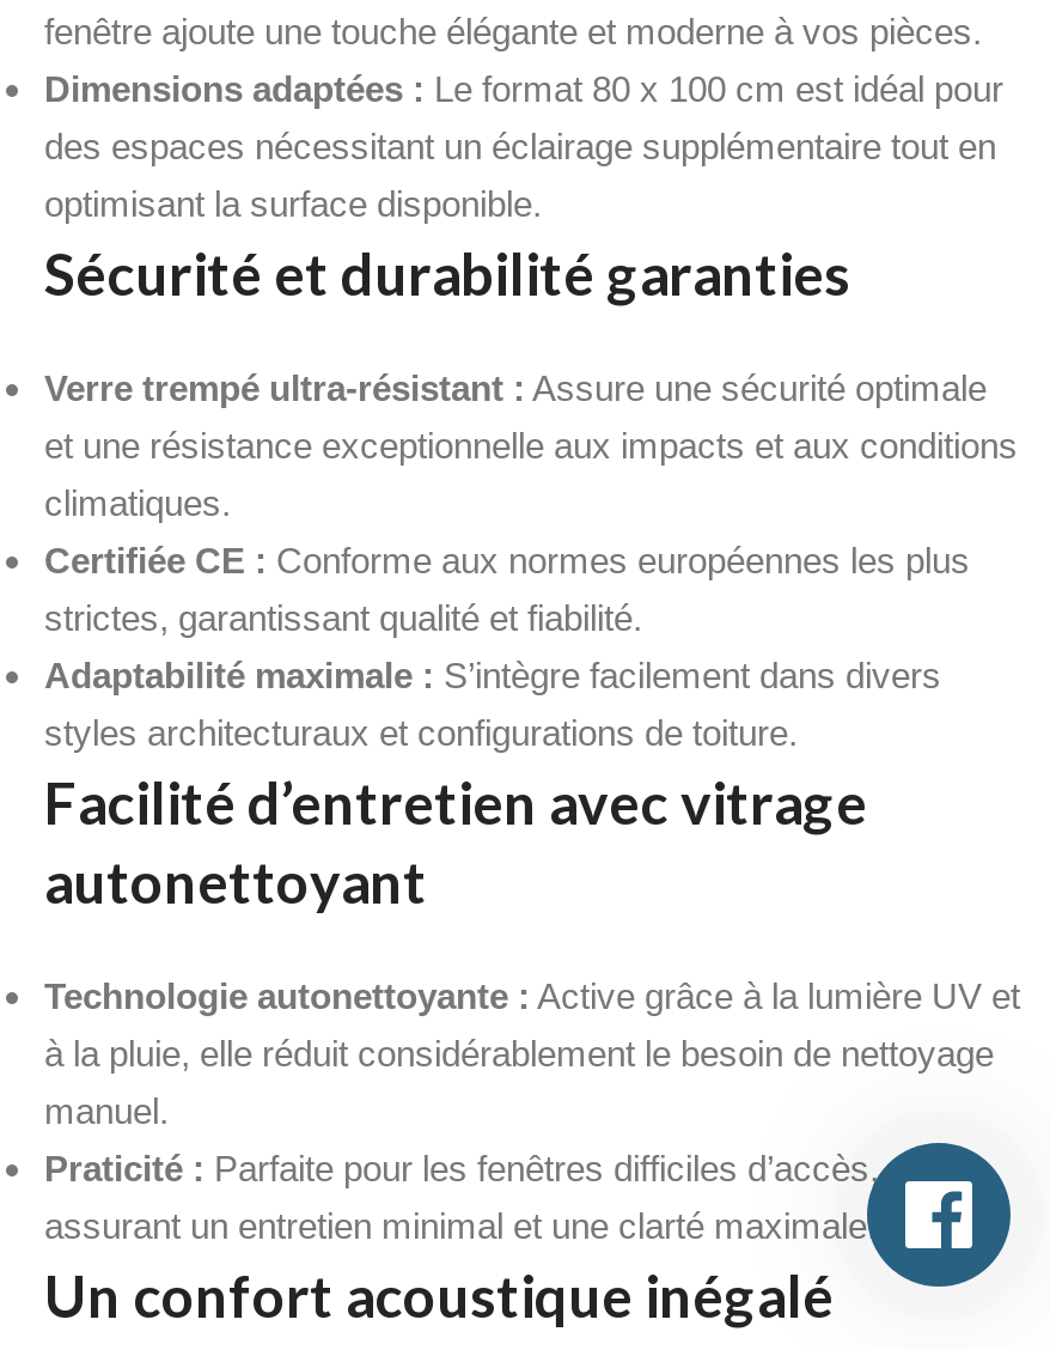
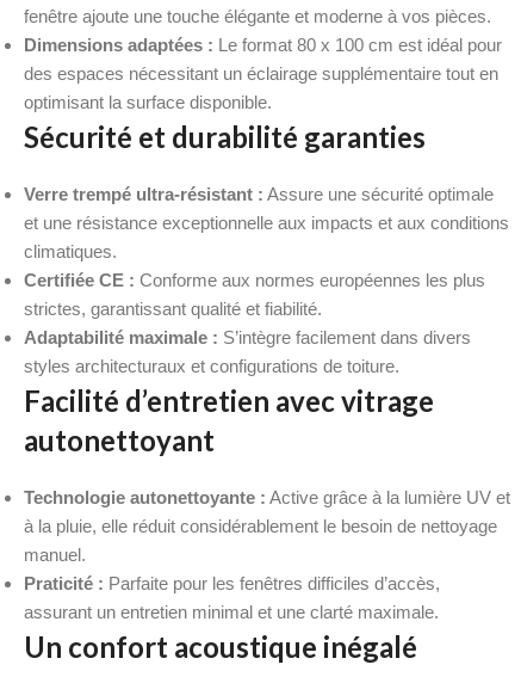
[865,1141,1013,1289] [image] -> none

